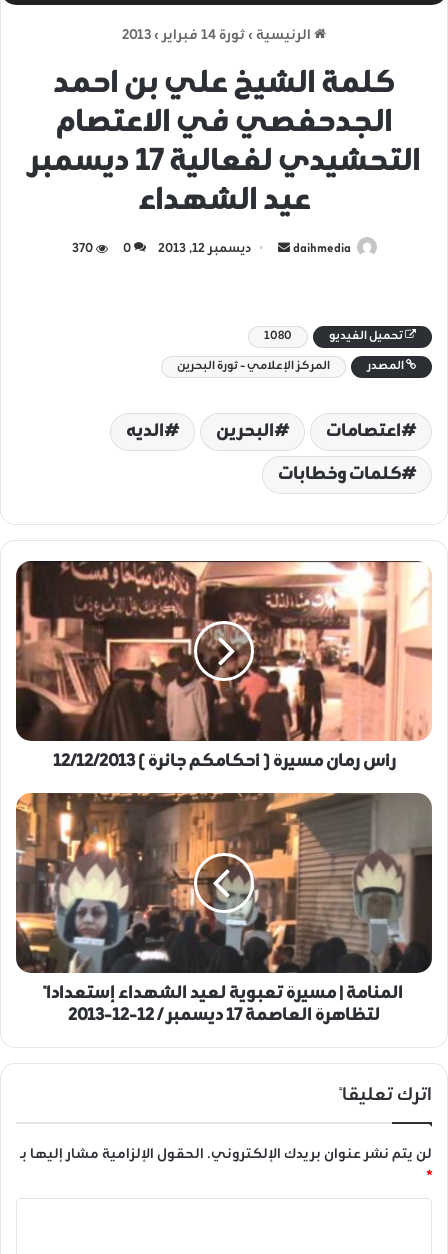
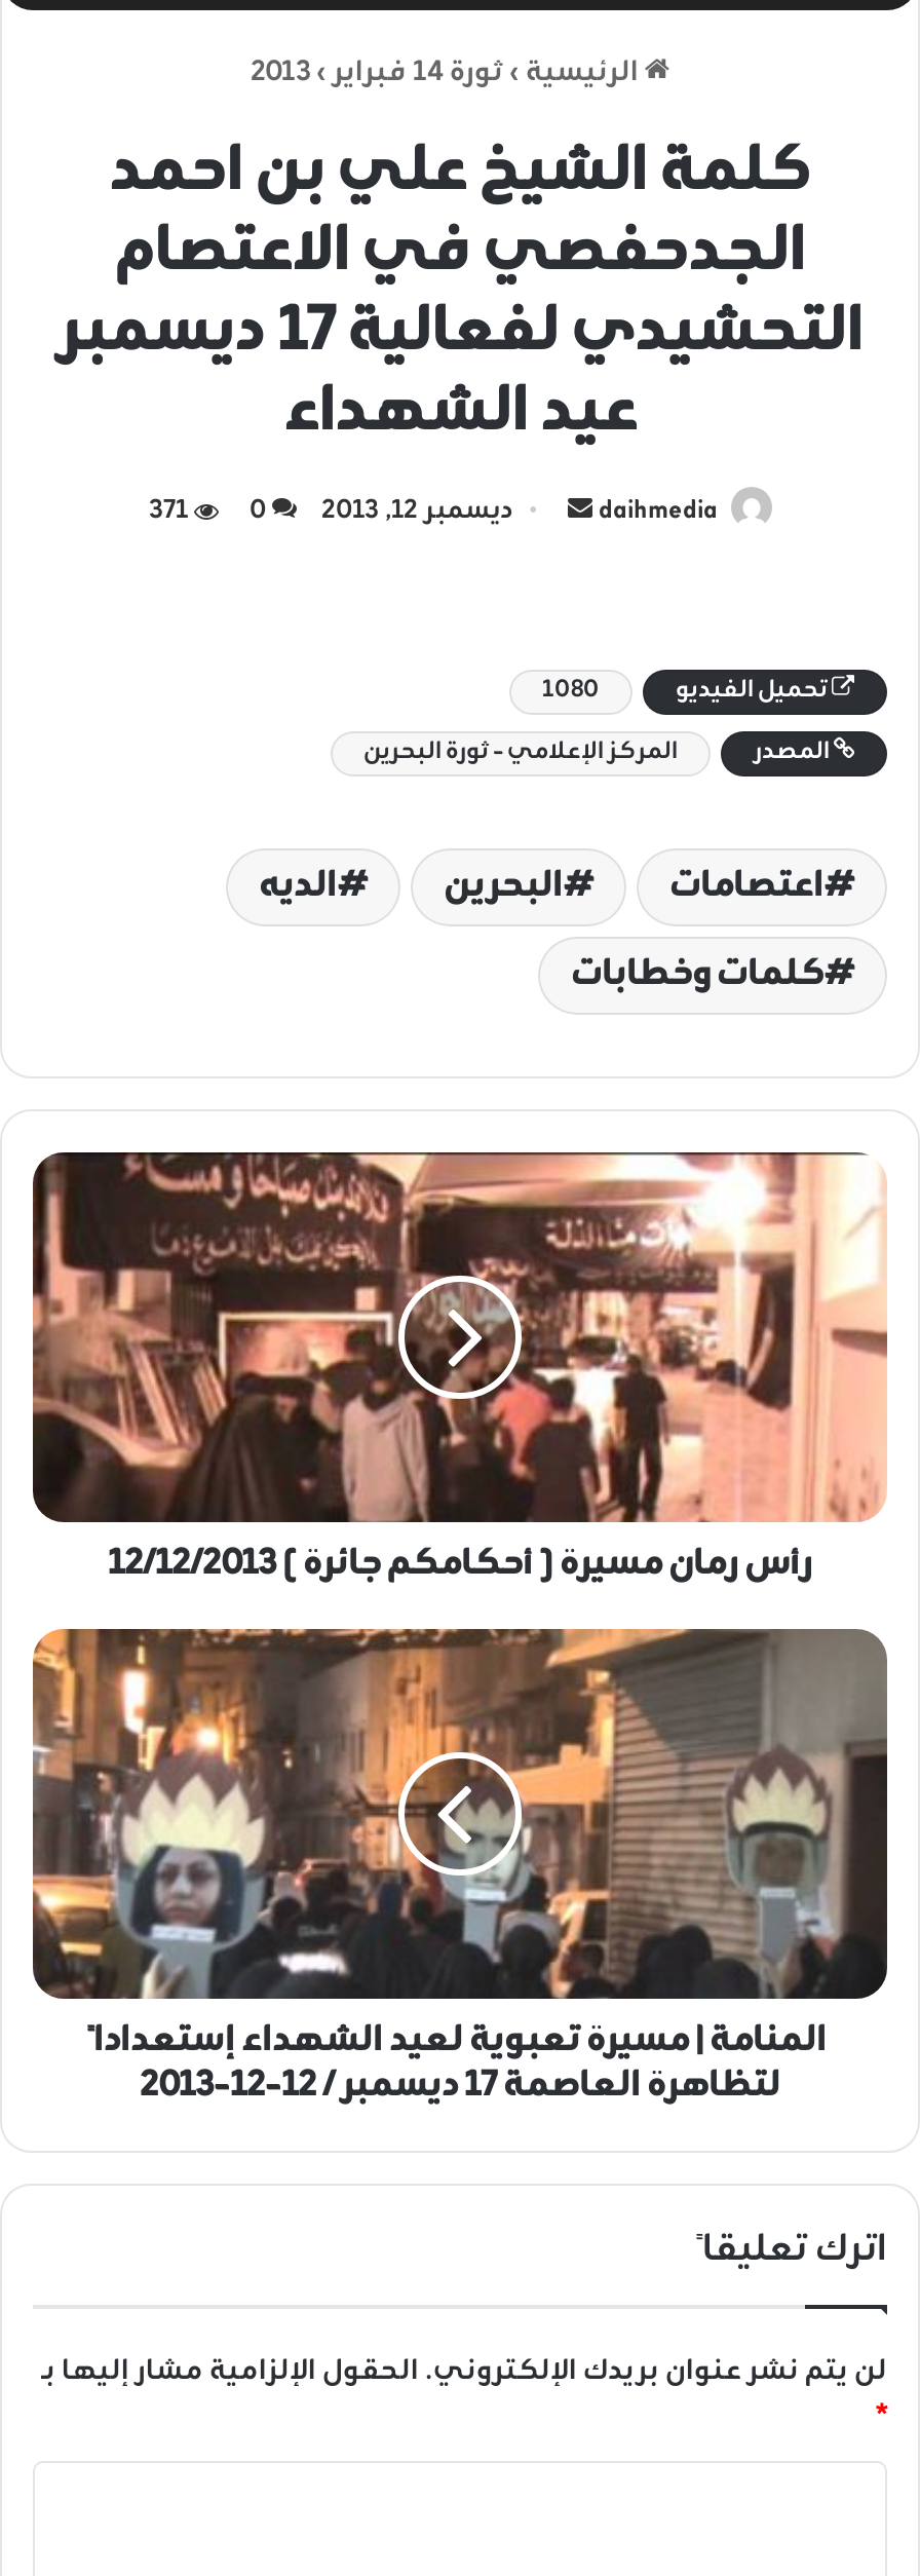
[71,243,92,255] 370 -> [149,499,188,523] 371

